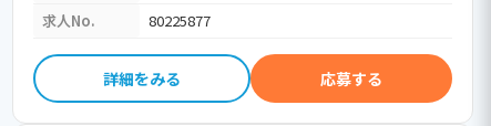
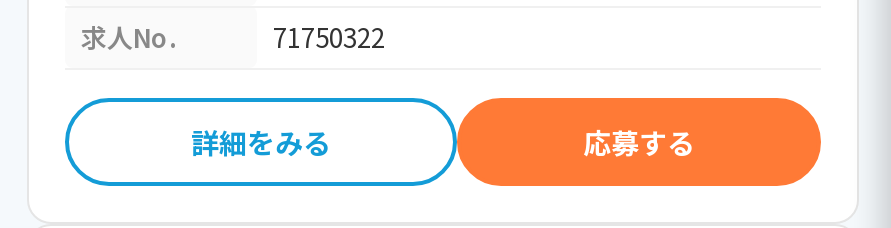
[149,10,211,31] 80225877 -> [273,18,385,56] 71750322

